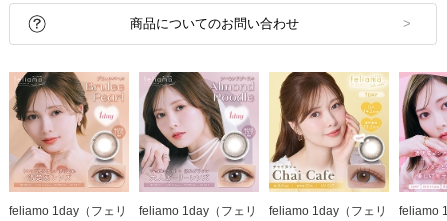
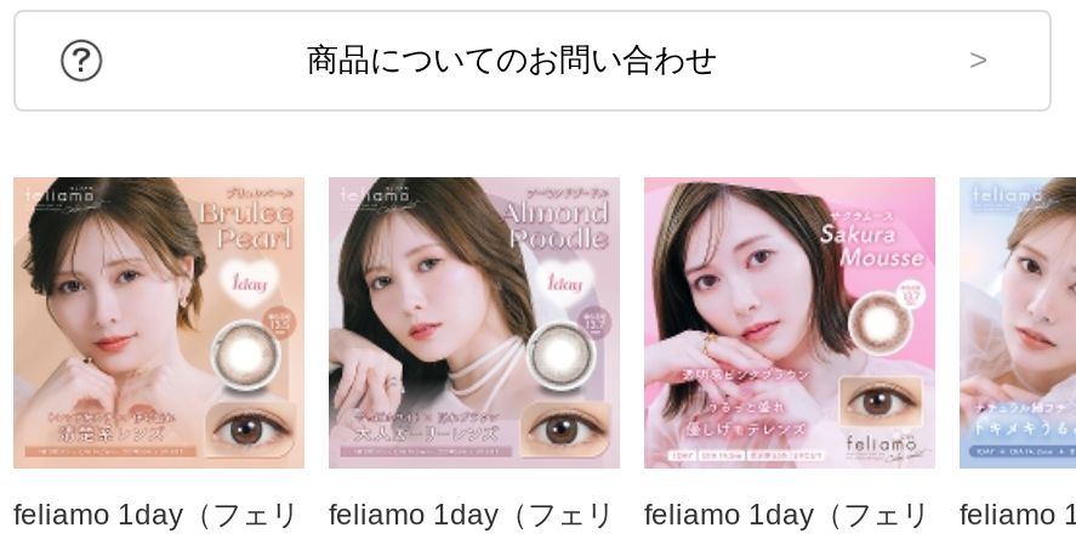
[268,71,389,192] [image] -> [644,177,935,469] [image]
[399,72,444,192] [image] -> [960,175,1069,469] [image]

